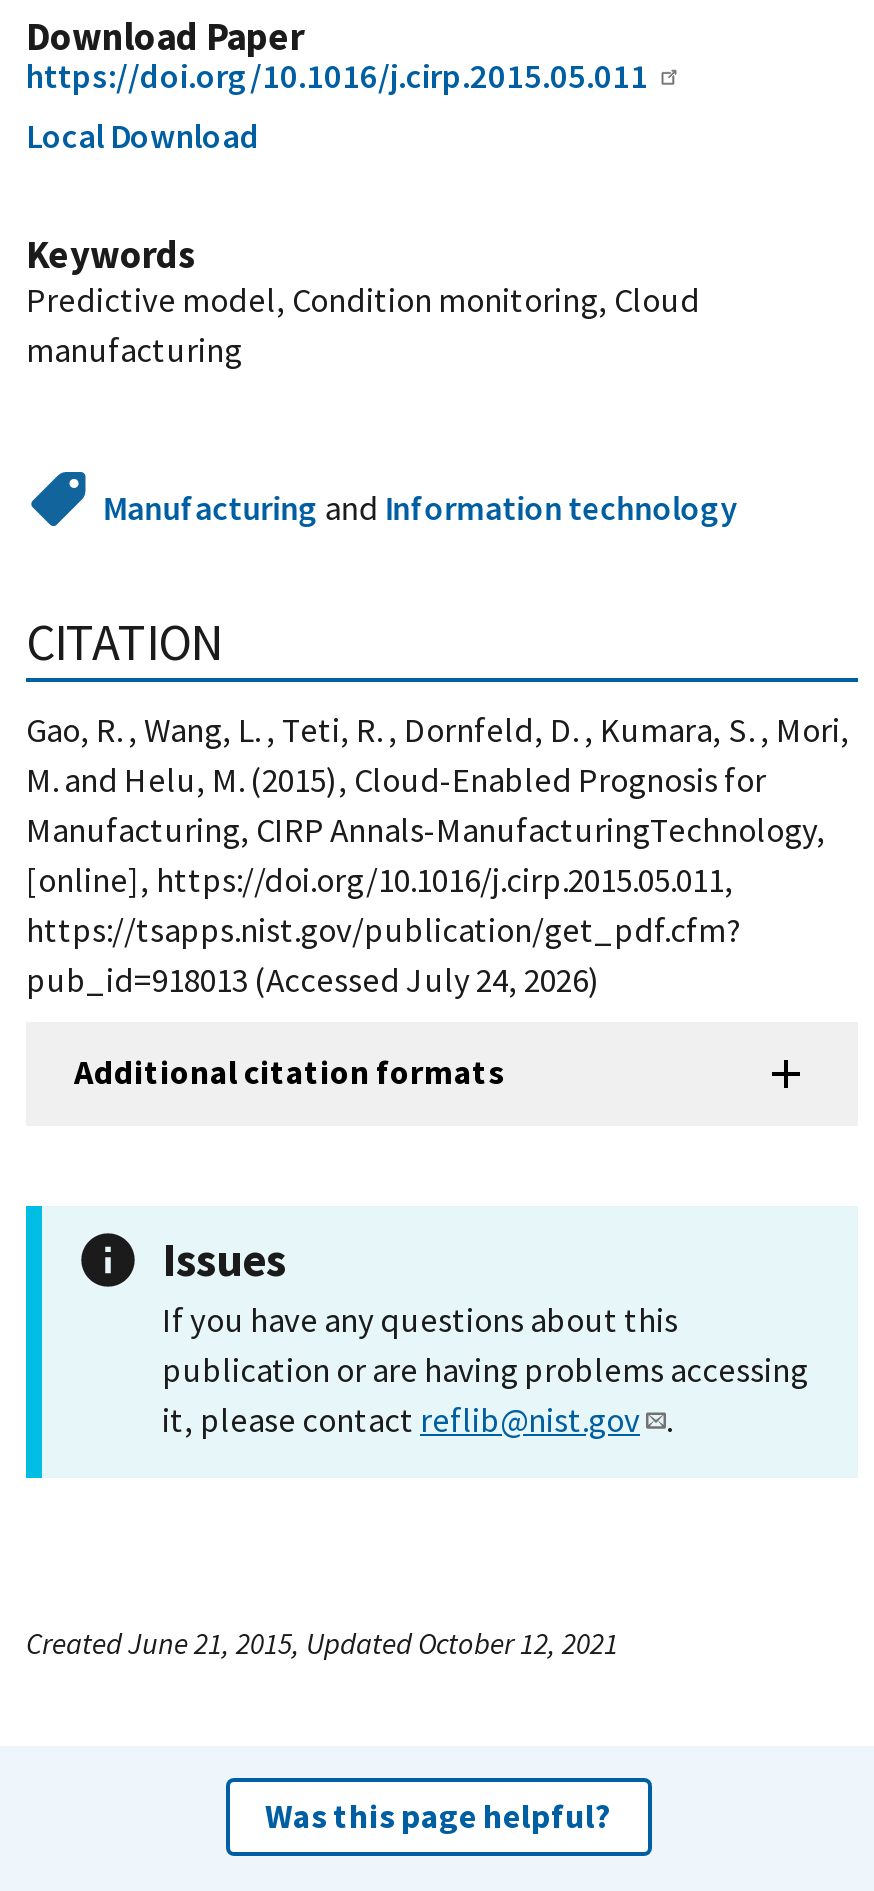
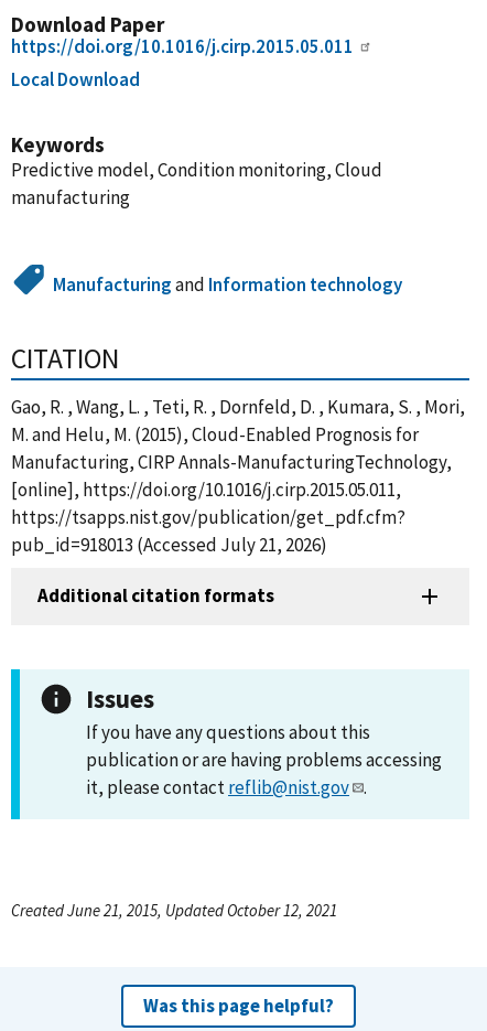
[26,958,600,1002] pub_id=918013 (Accessed July 24, 2026) -> [11,532,327,557] pub_id=918013 (Accessed July 21, 2026)

